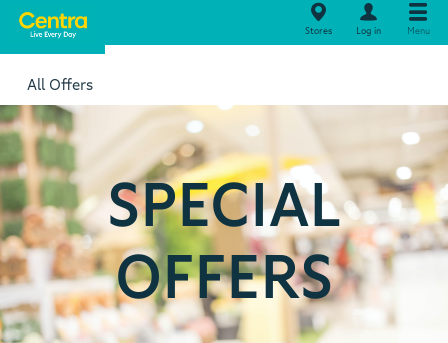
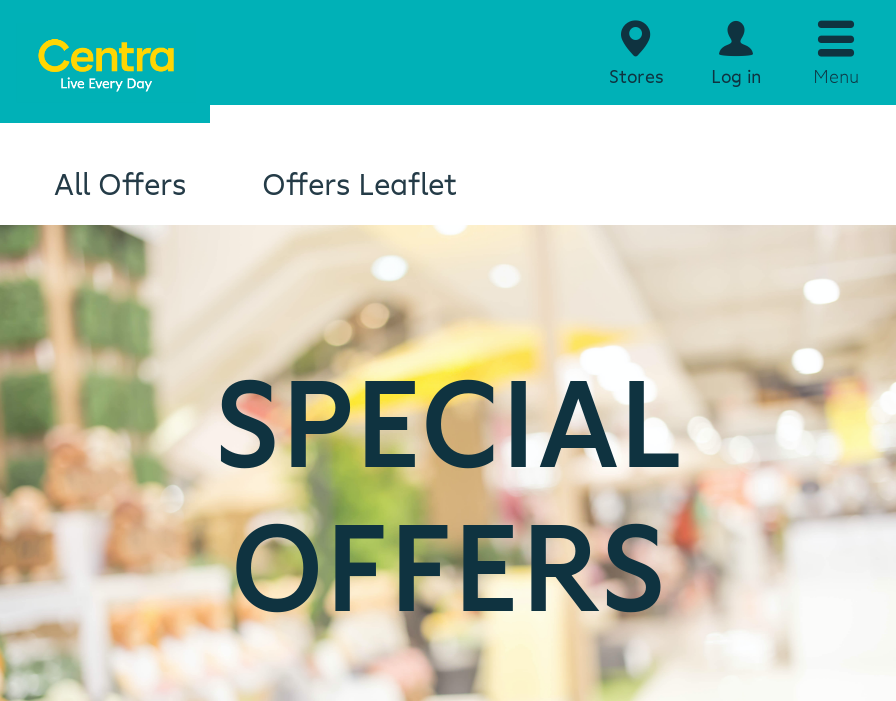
none -> [262,163,458,203] Offers Leaflet

